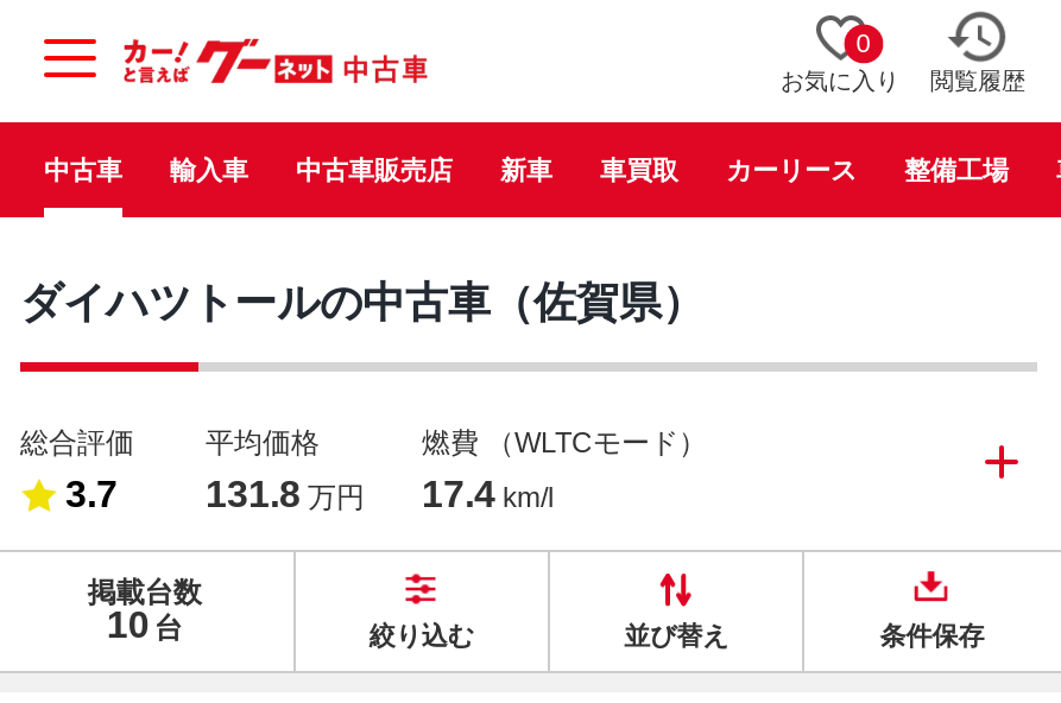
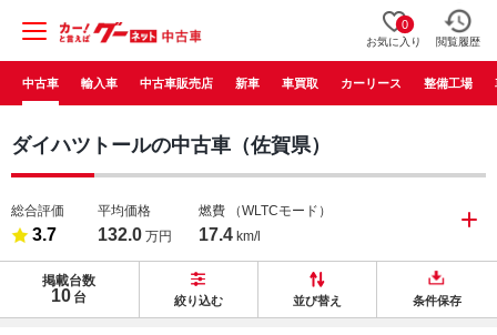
[206,474,555,514] 131.8万円 17.4 km/l -> [98,225,261,244] 132.0万円 17.4 km/l

